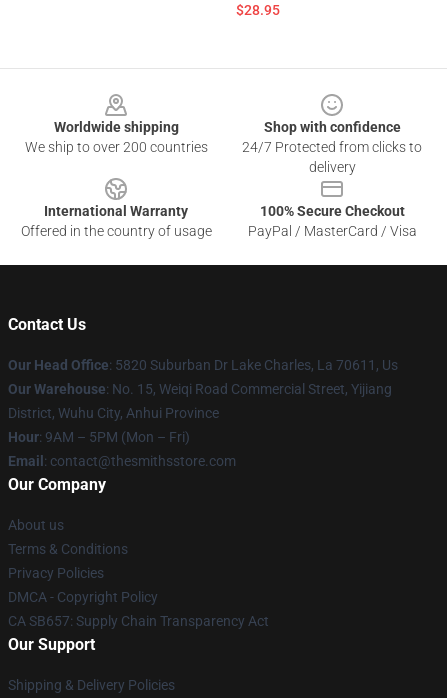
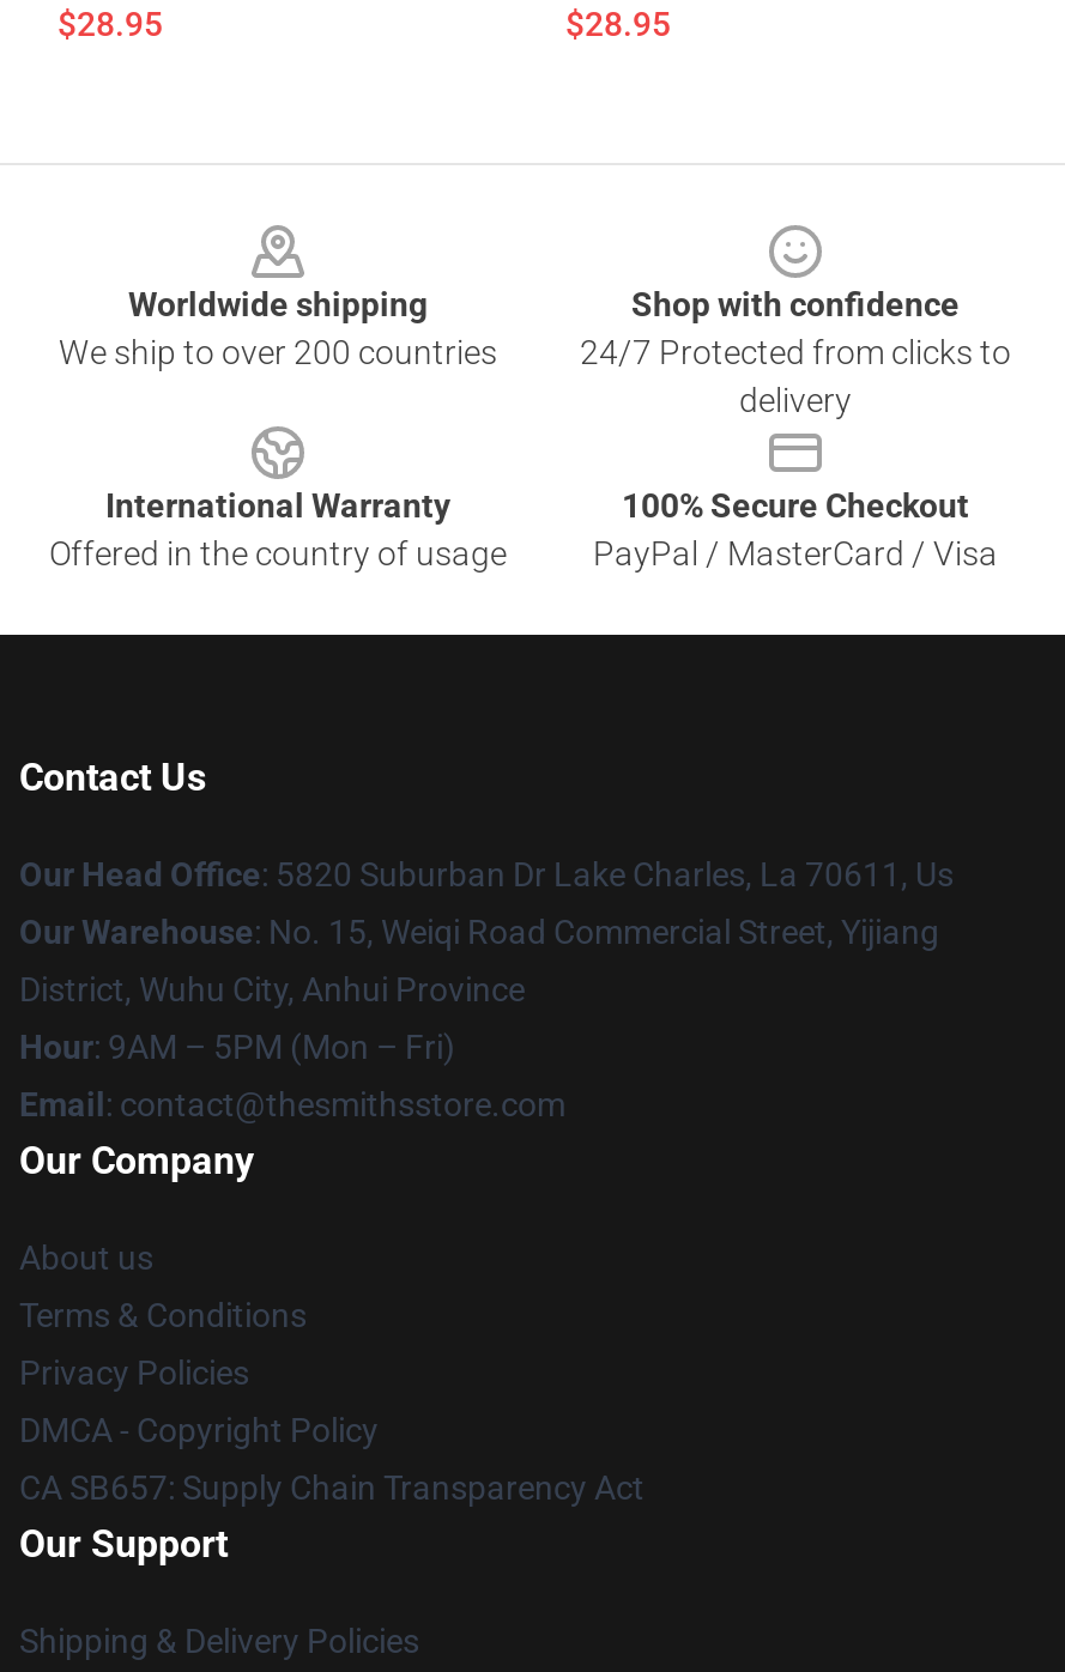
none -> [58,5,163,43] $28.95

